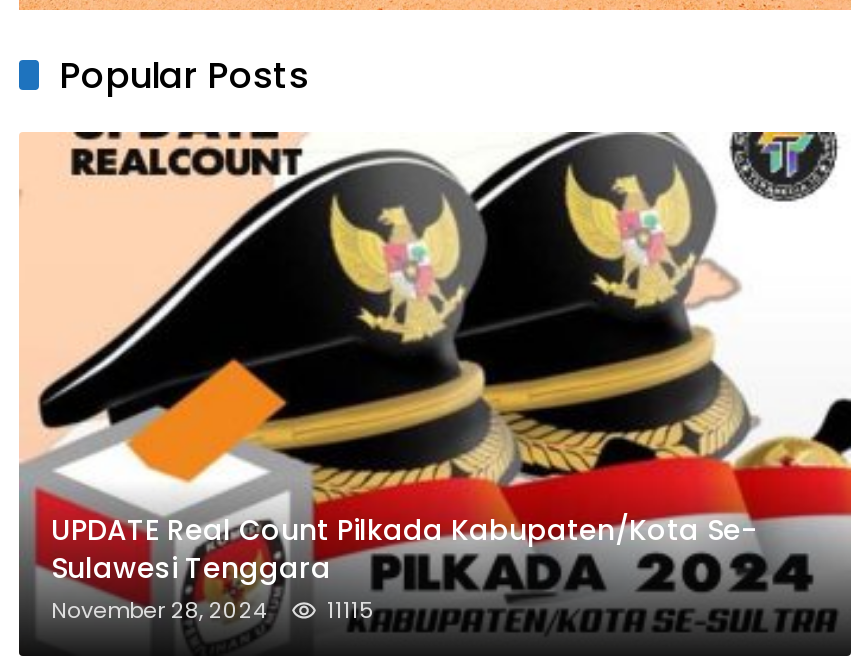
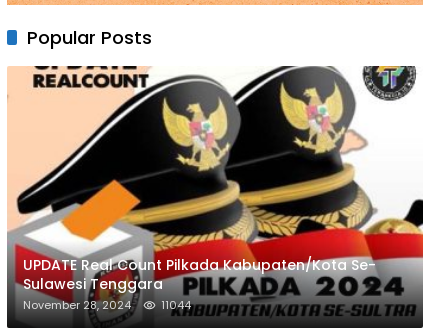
[51,593,373,625] November 28, 2024 11115 -> [23,296,191,312] November 28, 2024 11044

